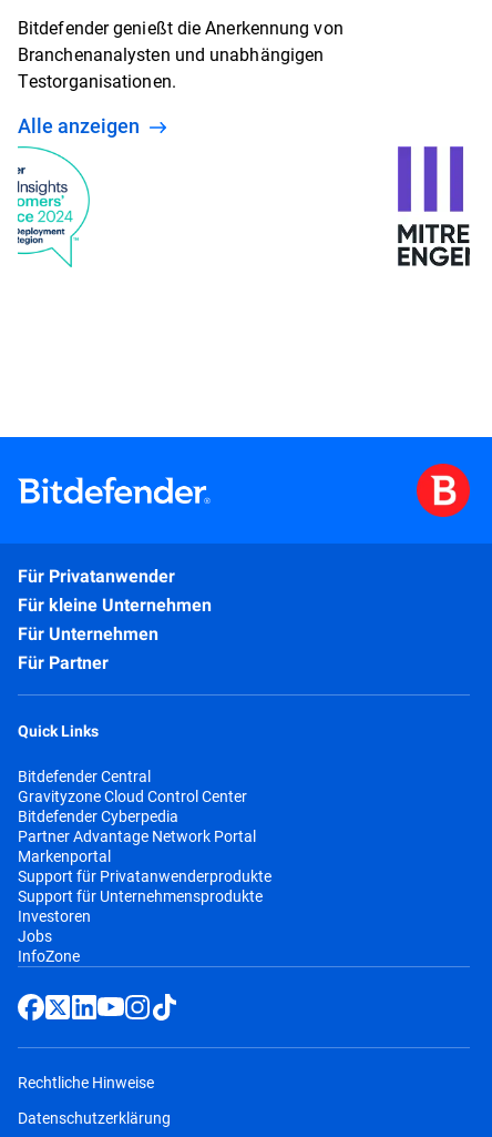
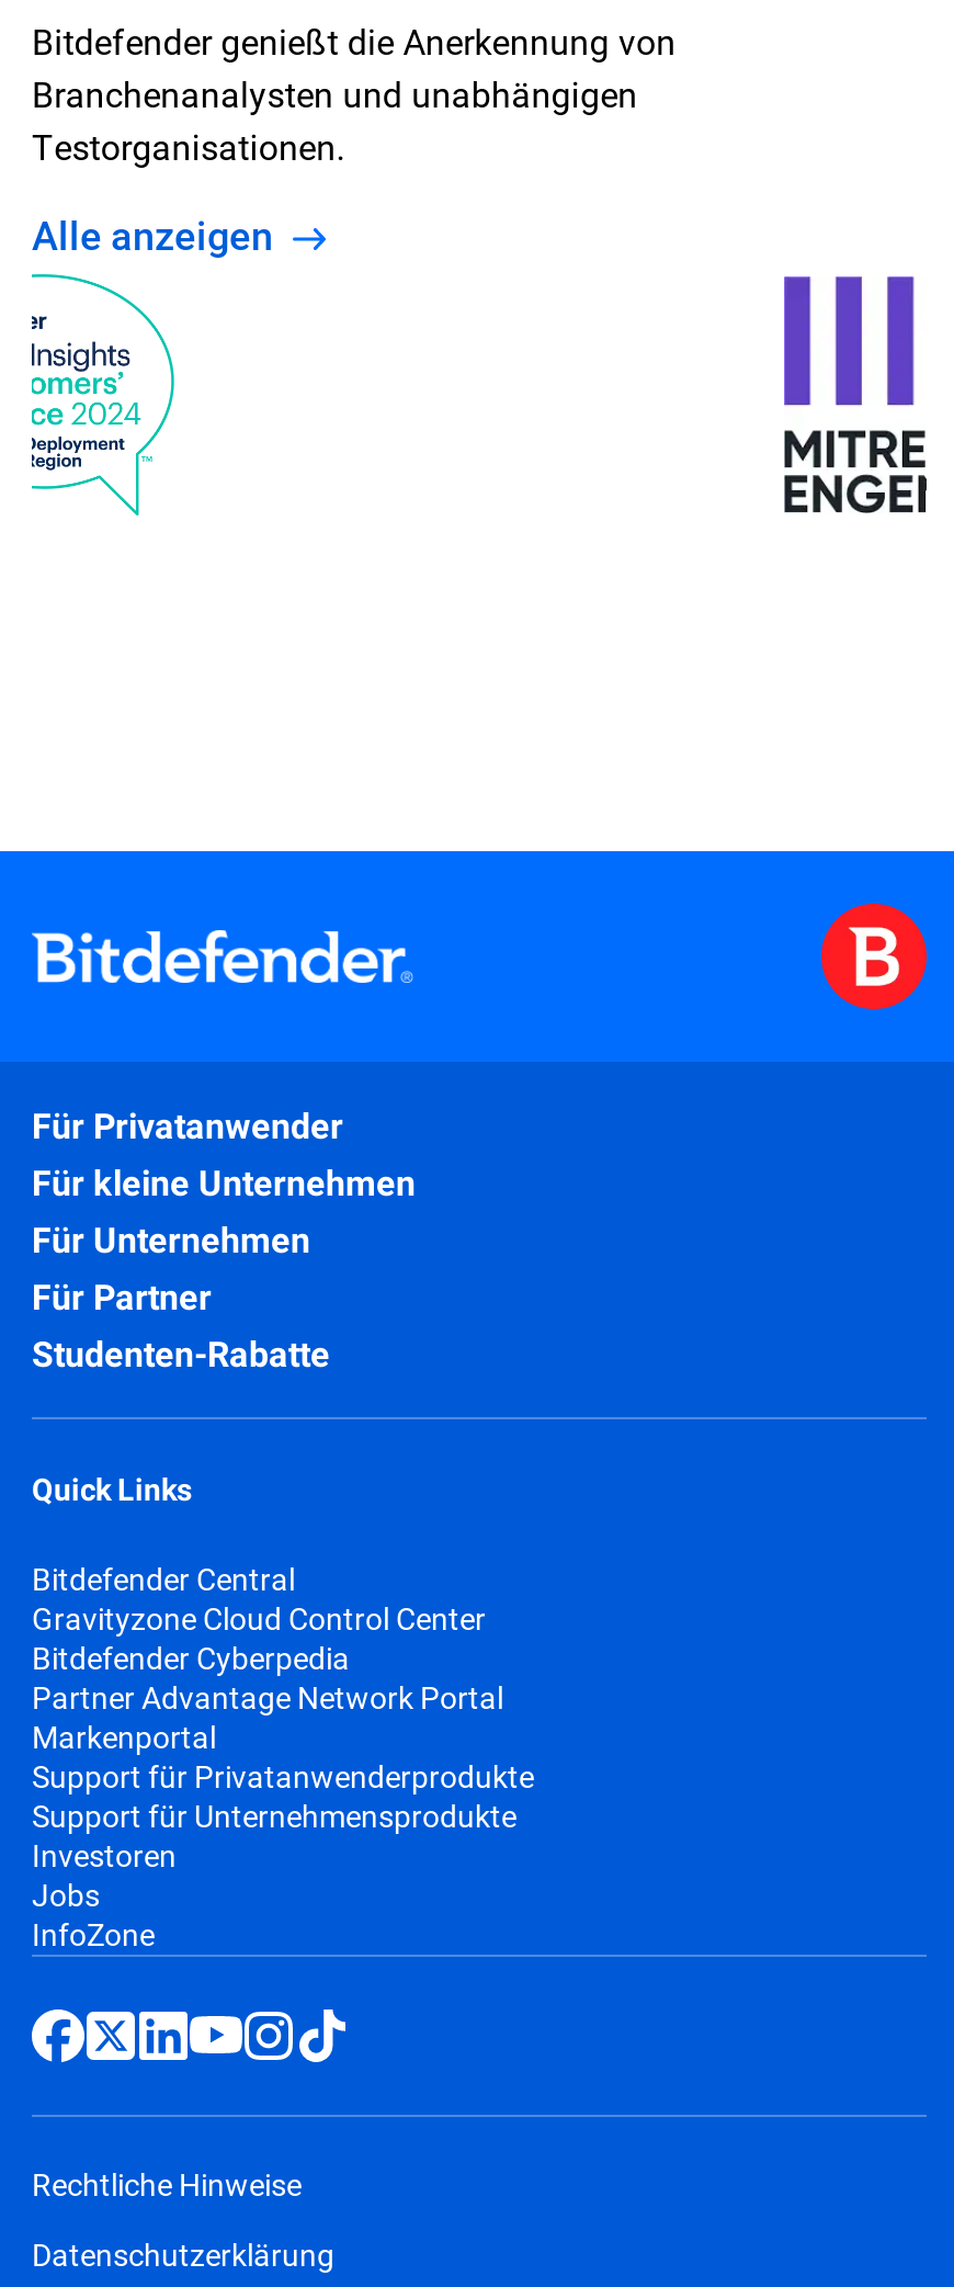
none -> [32,1334,330,1375] Studenten-Rabatte

